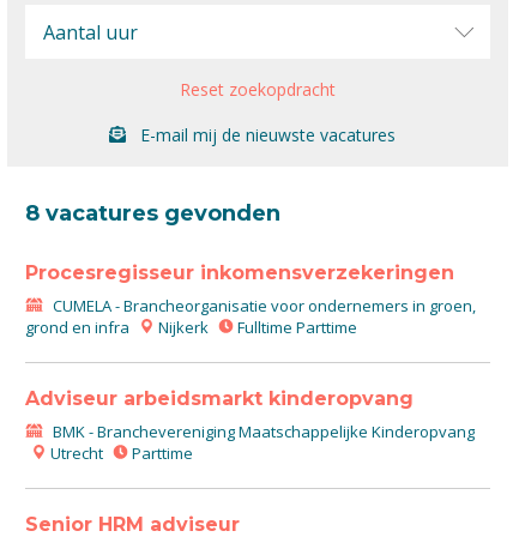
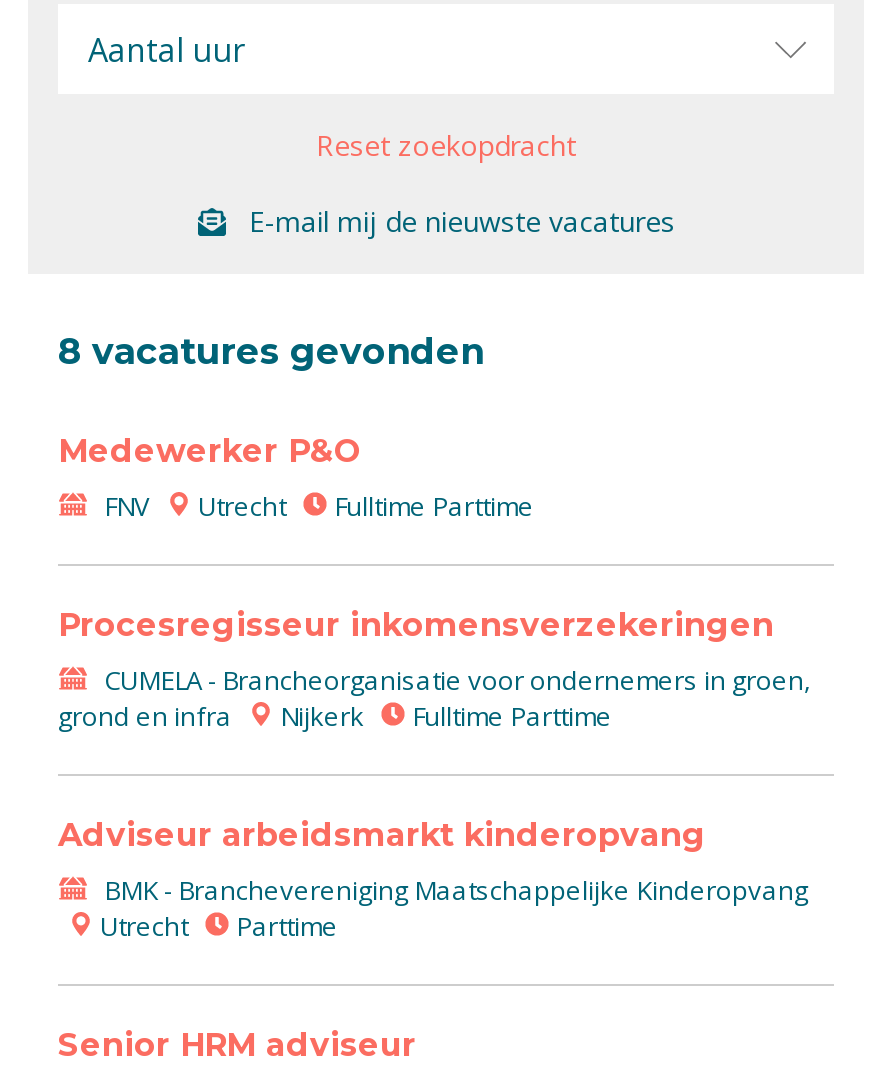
none -> [58,433,534,525] Medewerker P&O | FNV | Utrecht | Fulltime Parttime

